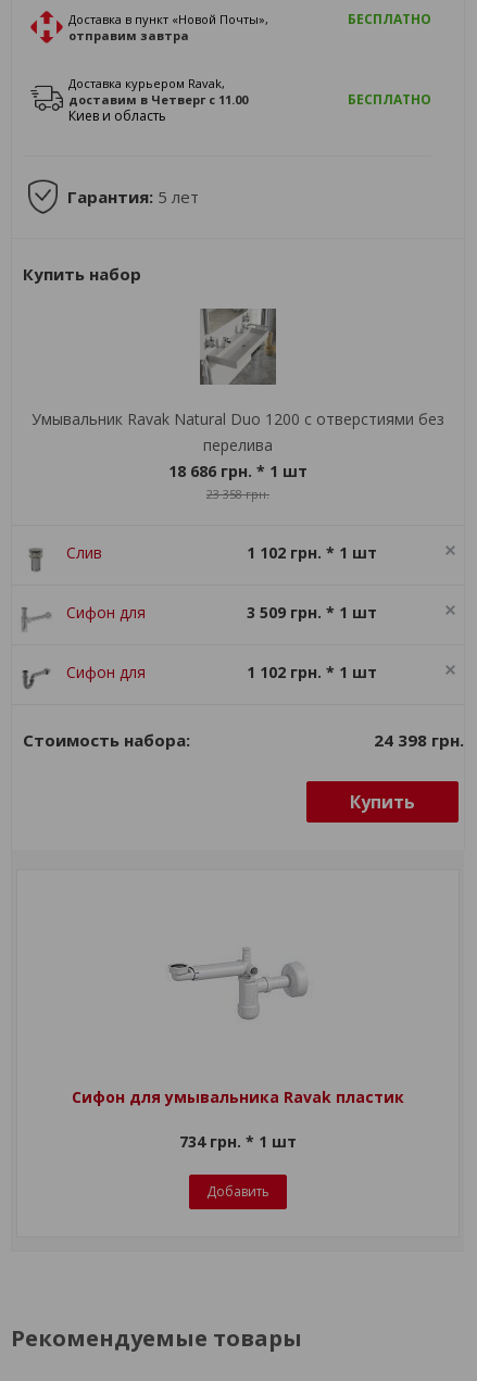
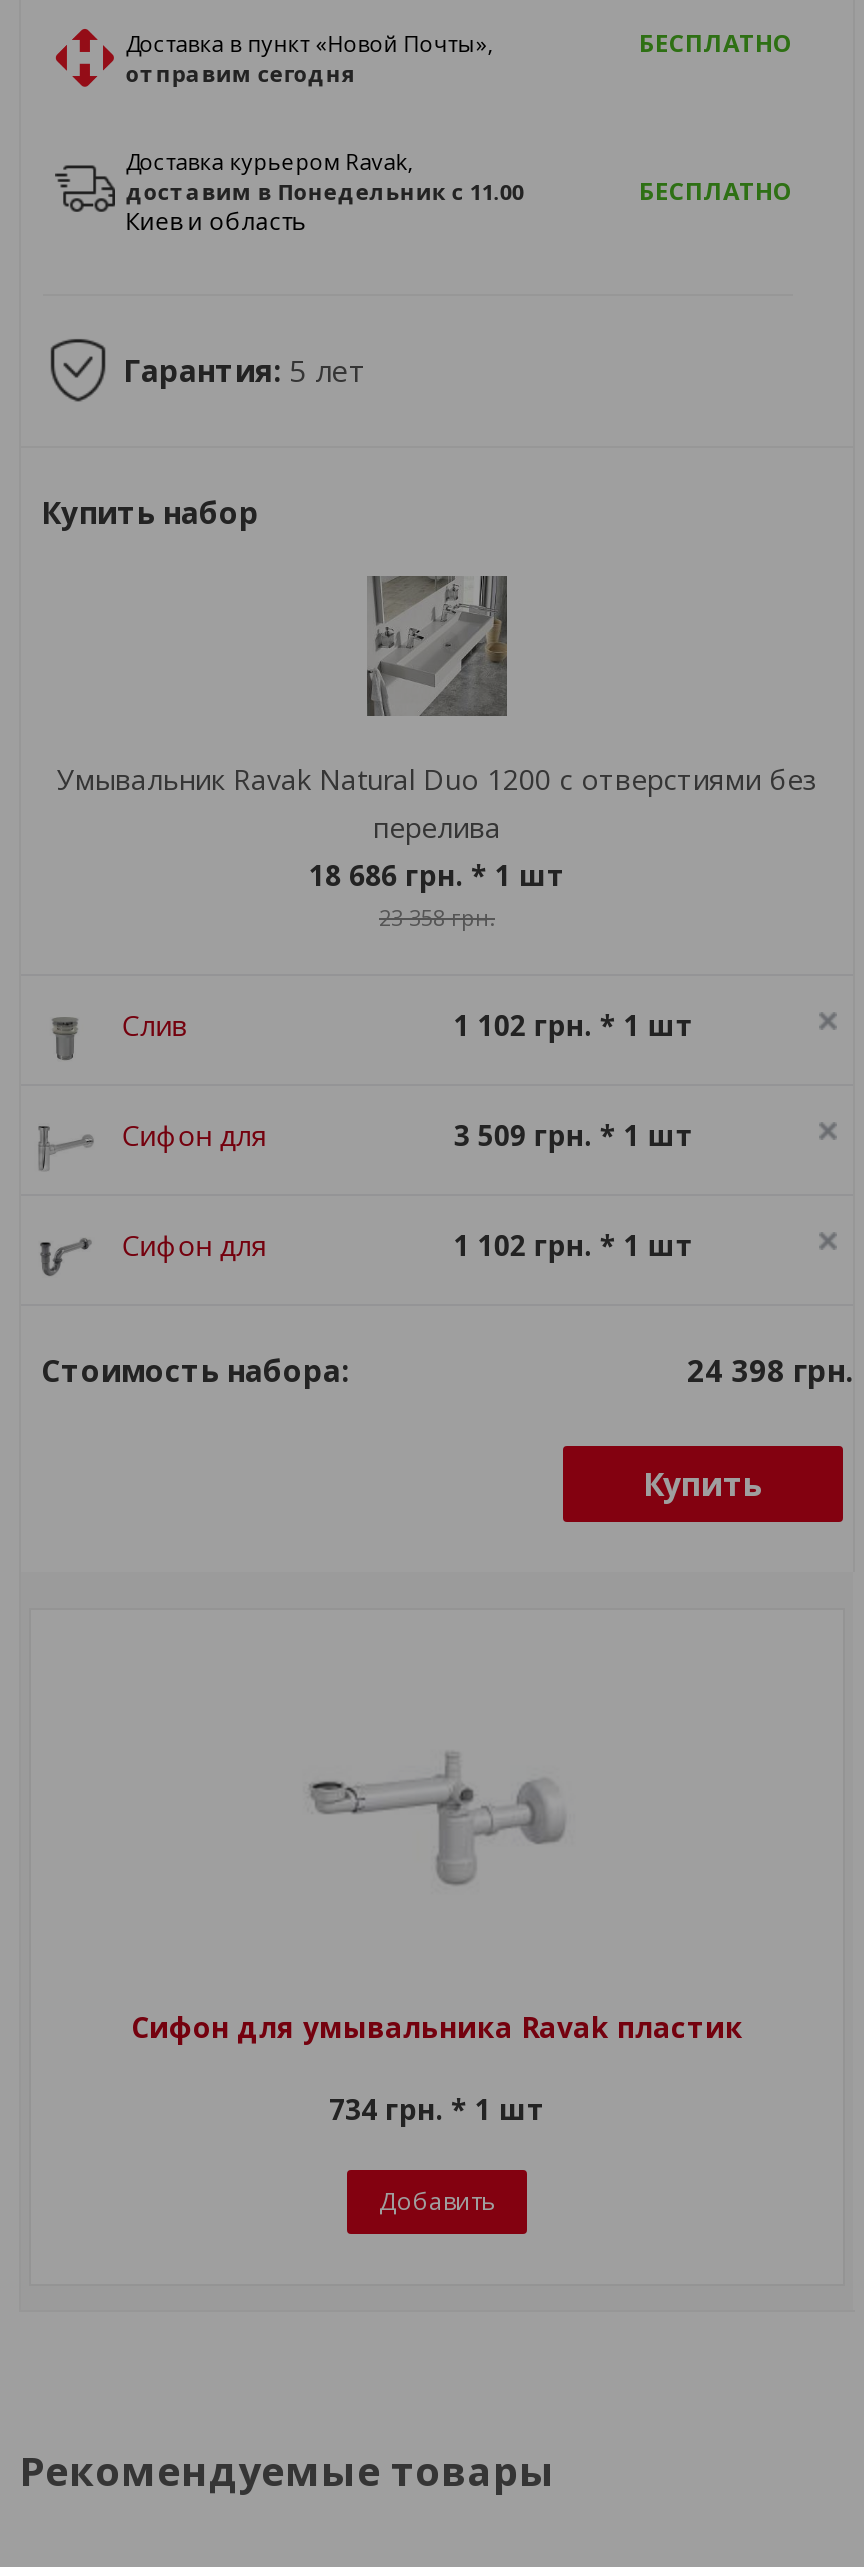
[69,27,189,43] отправим завтра -> [125,57,355,87] отправим сегодня
[69,91,248,107] доставим в Четверг с 11.00 -> [125,176,523,206] доставим в Понедельник с 11.00

